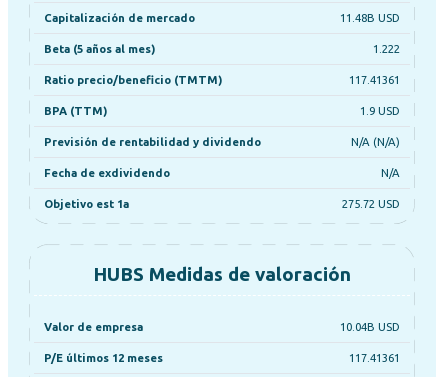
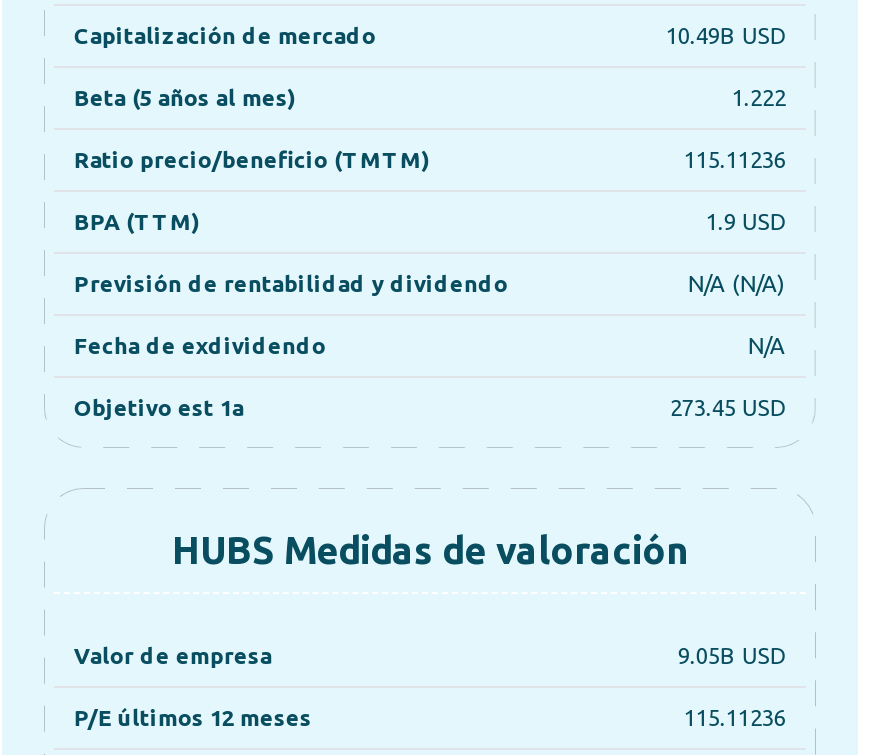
[340,11,400,24] 11.48B USD -> [666,22,786,48] 10.49B USD
[349,73,400,86] 117.41361 -> [684,146,786,172] 115.11236
[342,197,400,210] 275.72 USD -> [670,394,786,420] 273.45 USD
[340,320,400,333] 10.04B USD -> [678,641,786,667] 9.05B USD
[349,351,400,364] 117.41361 -> [684,703,786,729] 115.11236

